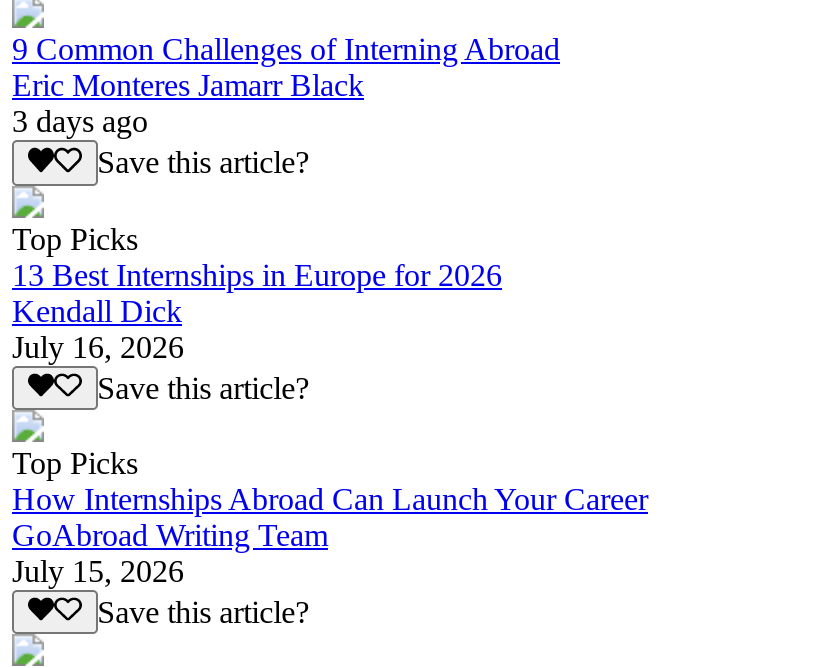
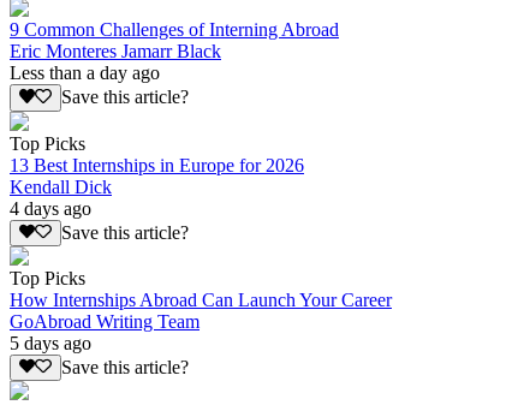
[12,104,148,138] 3 days ago -> [10,63,160,83] Less than a day ago
[12,329,184,363] July 16, 2026 -> [10,198,91,218] 4 days ago
[12,554,184,588] July 15, 2026 -> [10,333,91,353] 5 days ago

